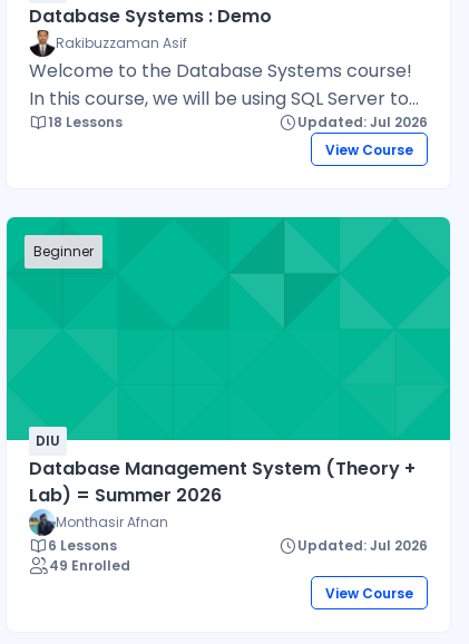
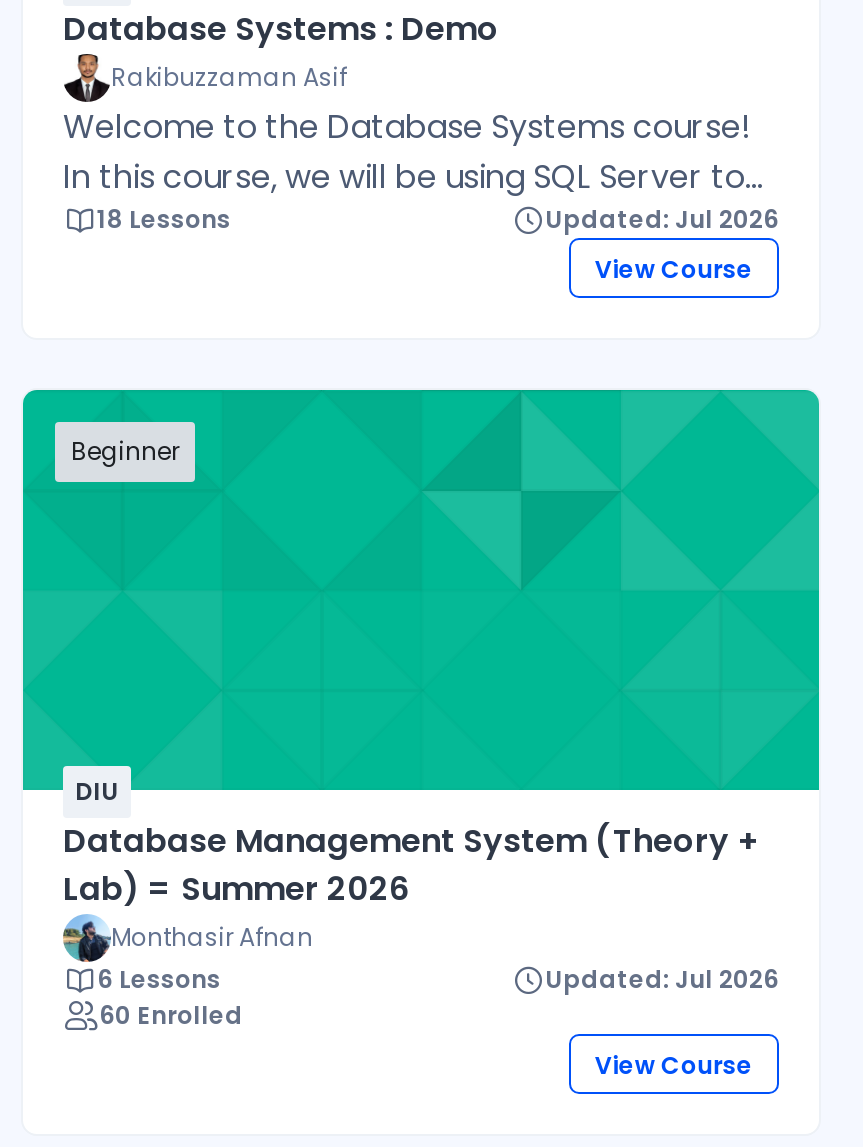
[49,556,130,575] 49 Enrolled -> [99,998,243,1032] 60 Enrolled

